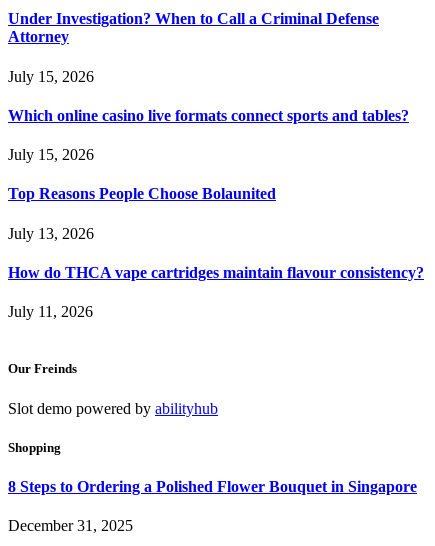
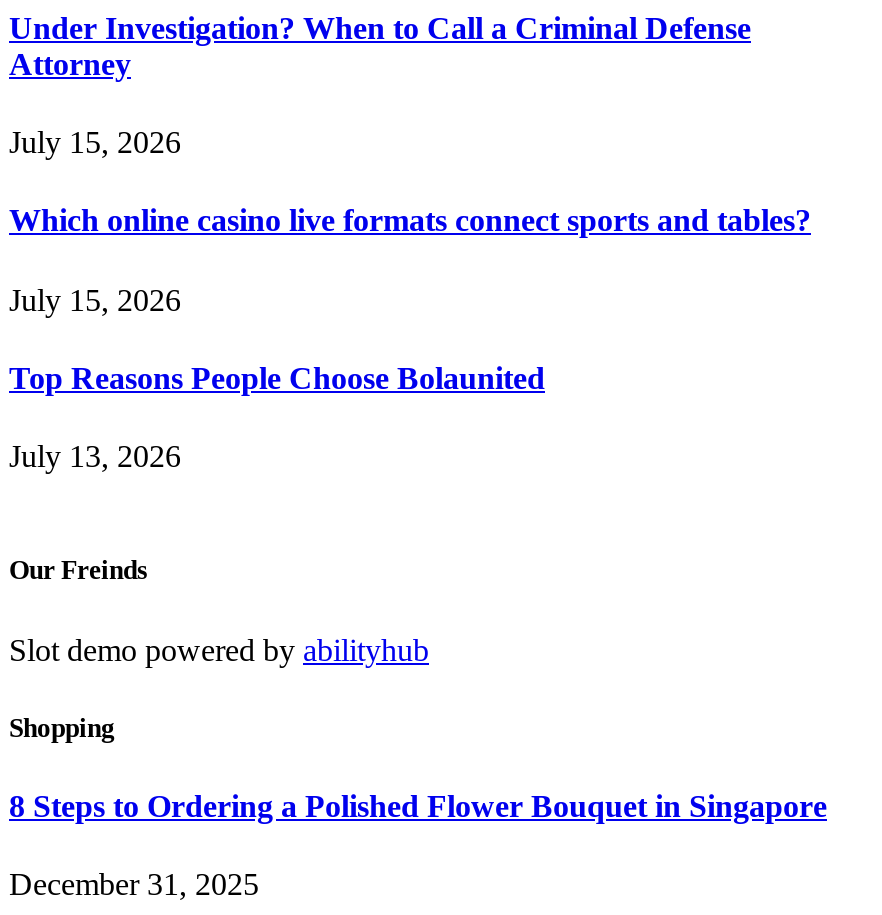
[8,264,424,320] How do THCA vape cartridges maintain flavour consistency? | July 11, 2026 -> none

